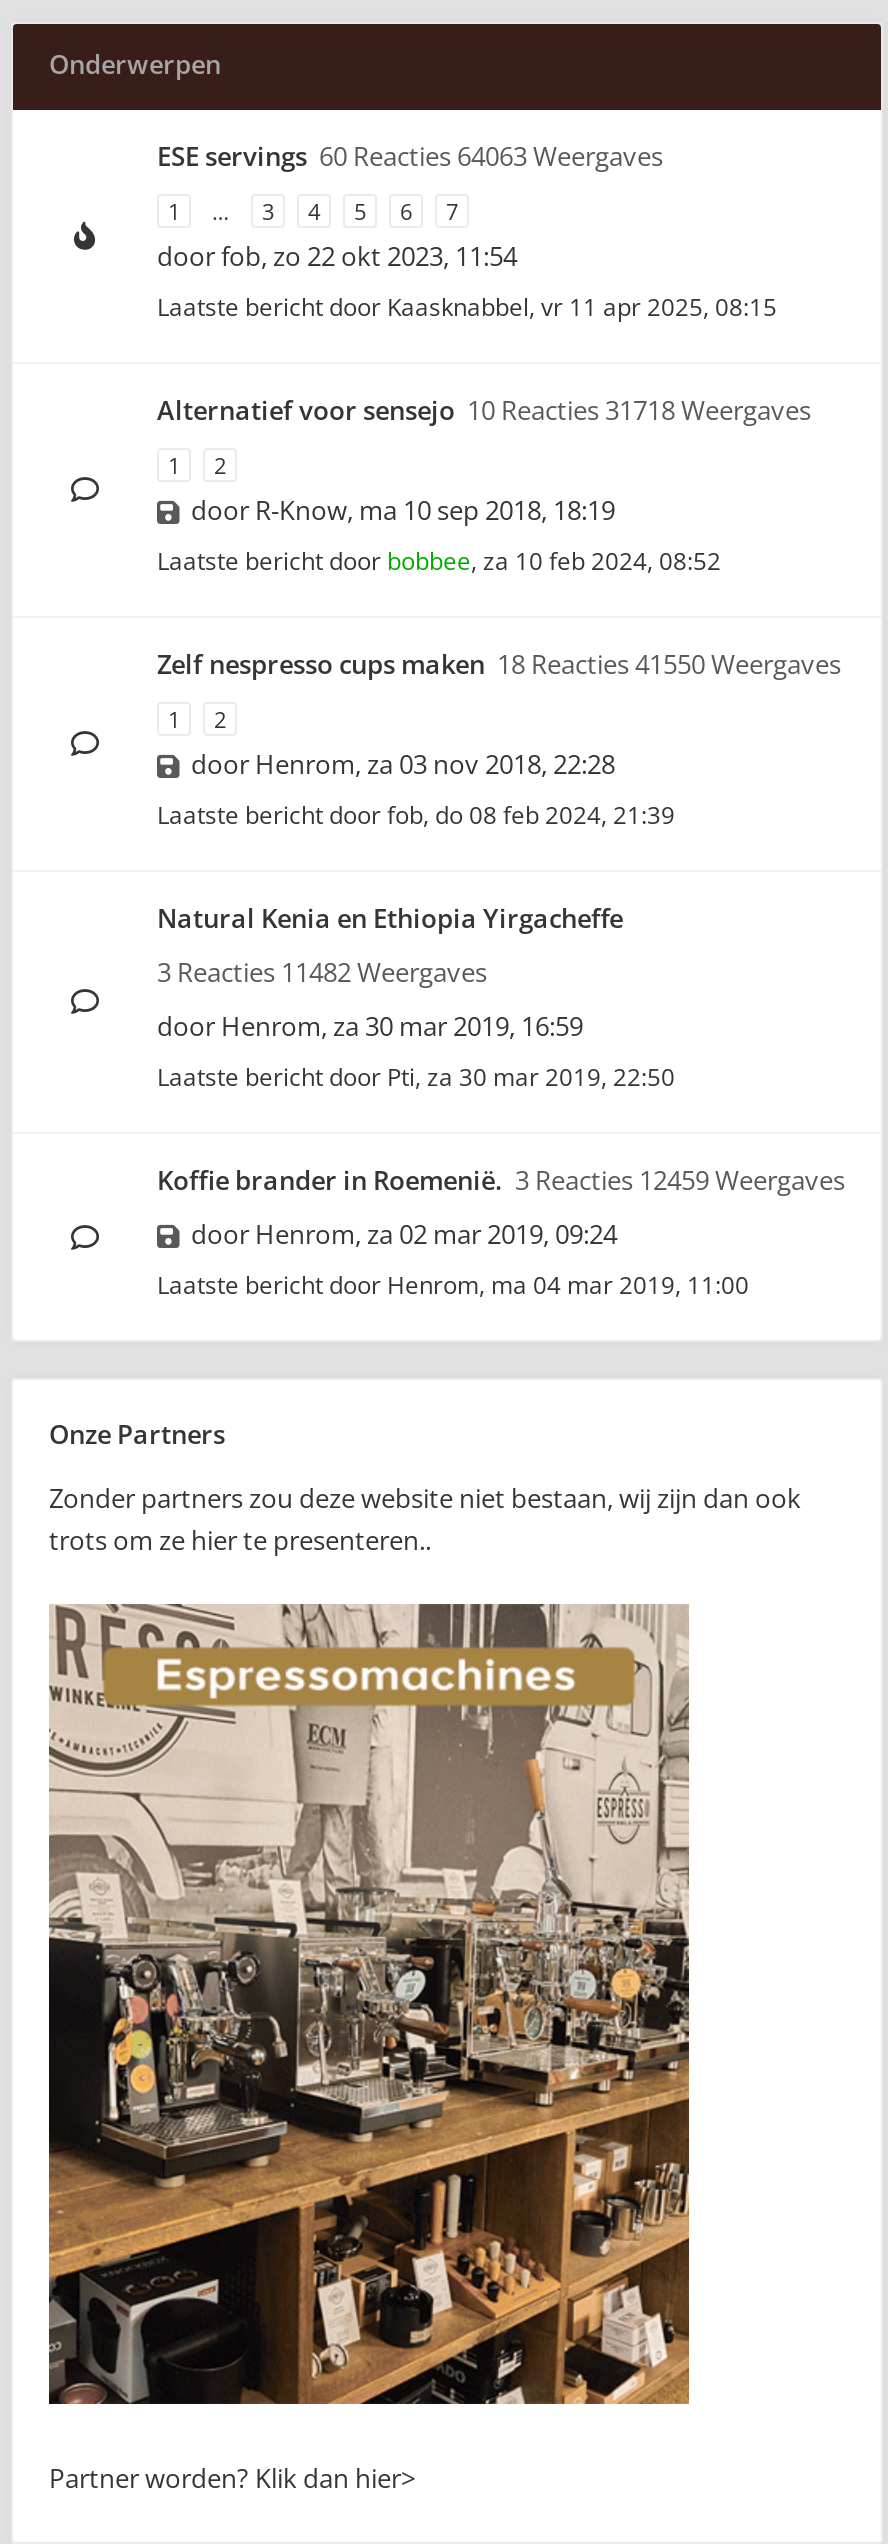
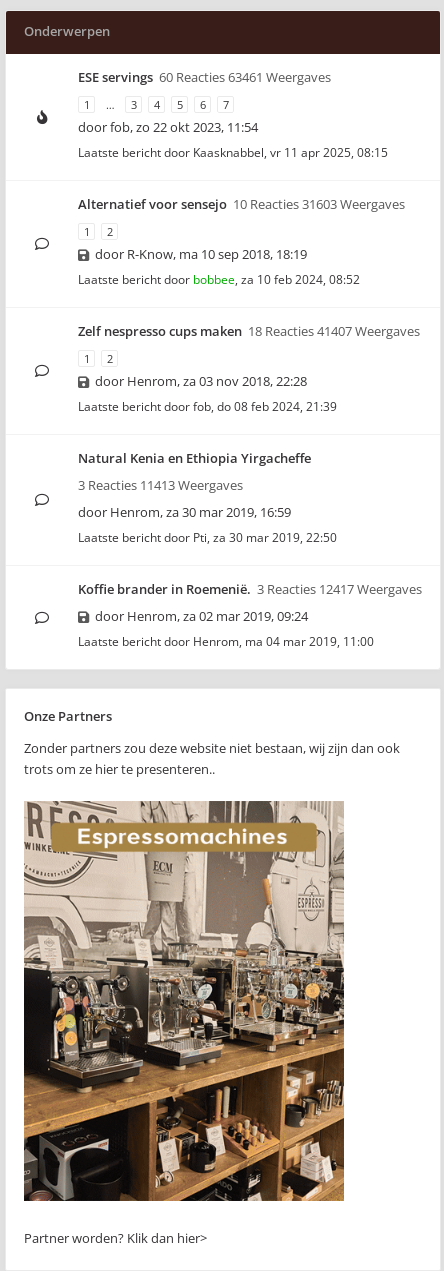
[157,138,663,174] ESE servings 60 Reacties 64063 Weergaves -> [78,68,331,86] ESE servings 60 Reacties 63461 Weergaves
[157,392,811,428] Alternatief voor sensejo 10 Reacties 31718 Weergaves -> [78,195,405,213] Alternatief voor sensejo 10 Reacties 31603 Weergaves
[157,646,841,682] Zelf nespresso cups maken 18 Reacties 41550 Weergaves -> [78,322,420,340] Zelf nespresso cups maken 18 Reacties 41407 Weergaves
[157,954,487,990] 3 Reacties 11482 Weergaves -> [78,476,243,494] 3 Reacties 11413 Weergaves
[157,1162,845,1198] Koffie brander in Roemenië. 3 Reacties 12459 Weergaves -> [78,580,422,598] Koffie brander in Roemenië. 3 Reacties 12417 Weergaves

